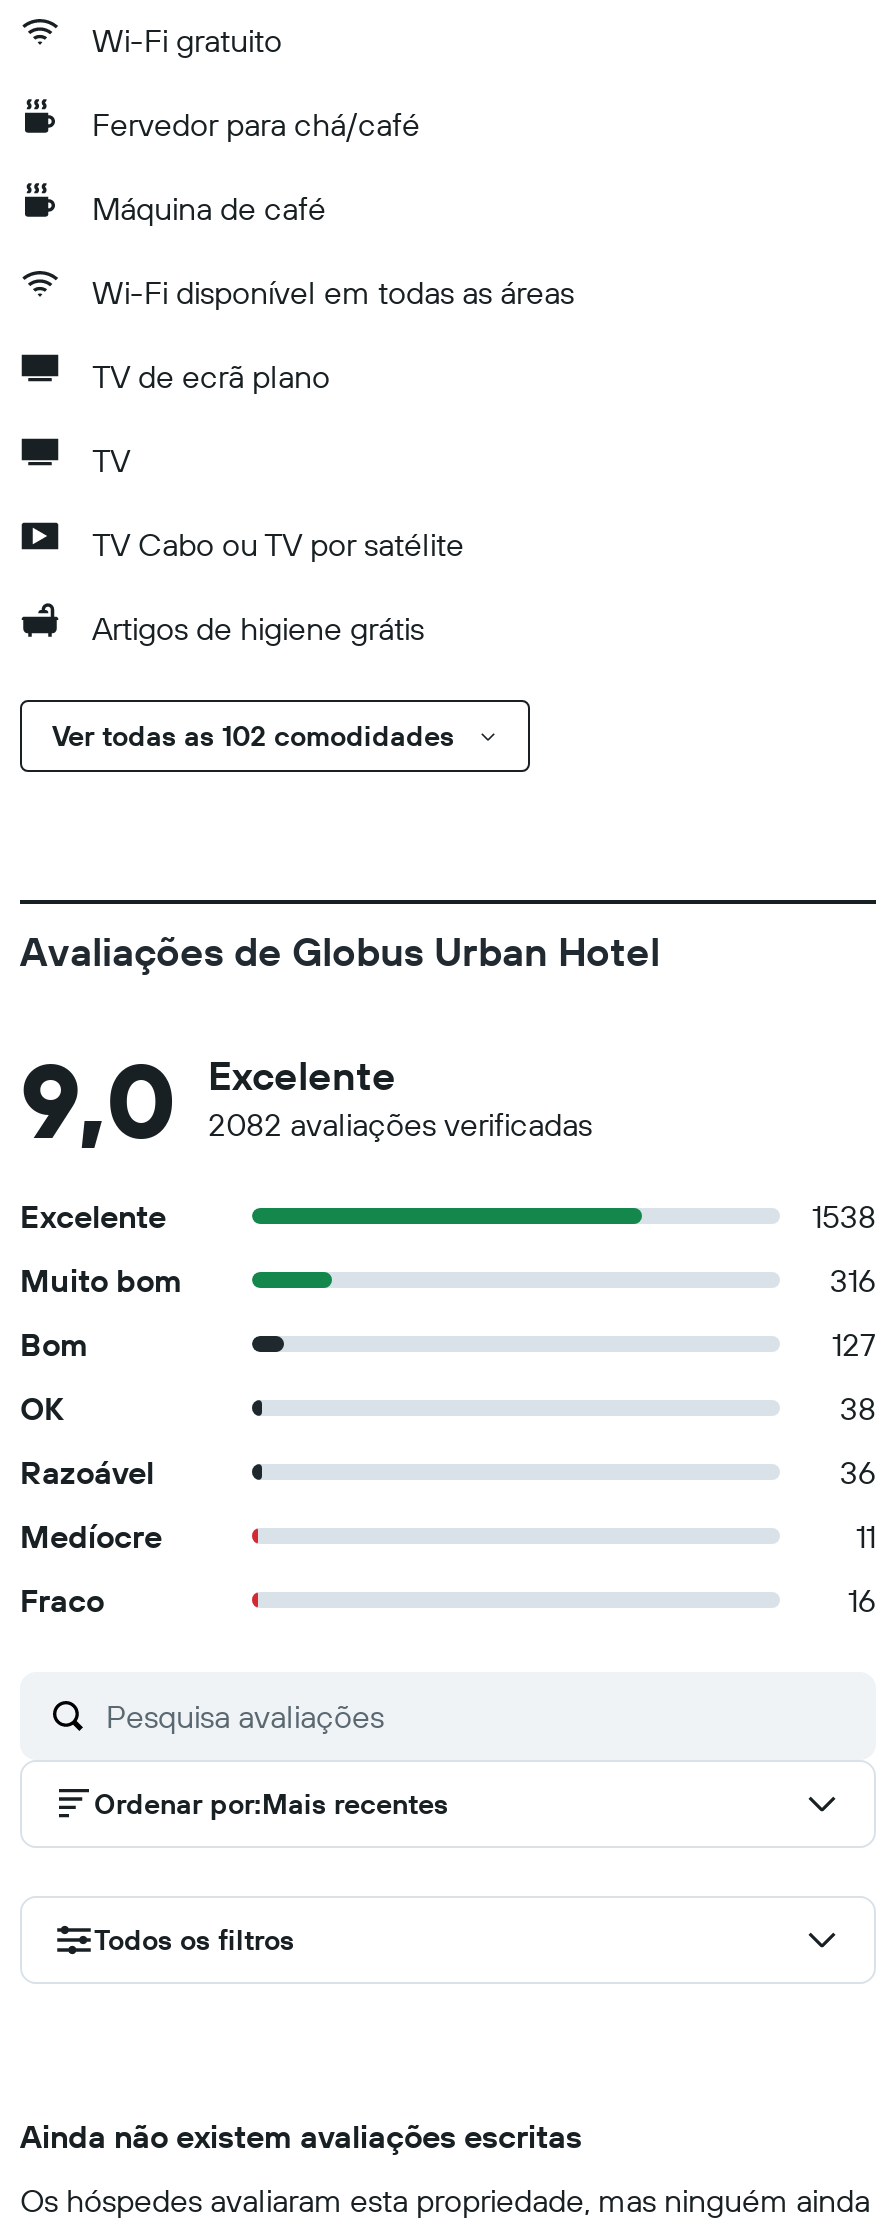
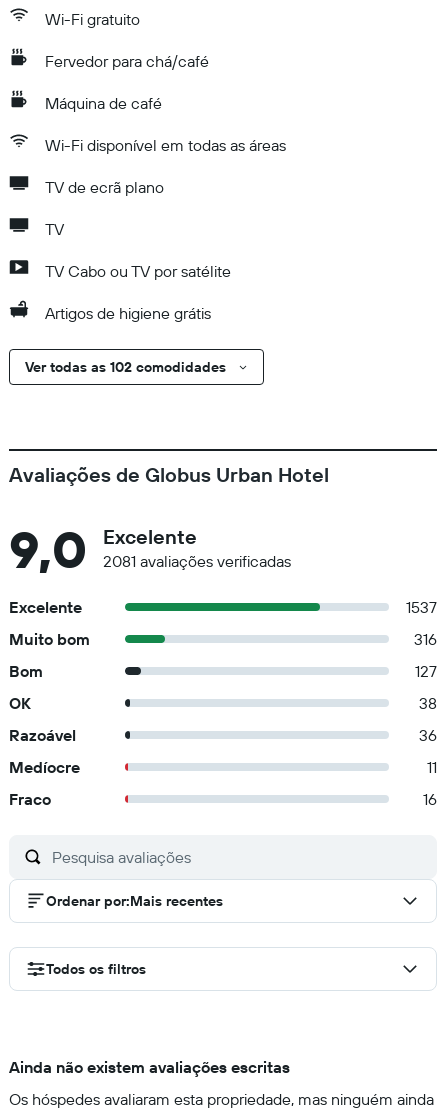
[208,1104,592,1144] 2082 avaliações verificadas -> [103,551,291,571] 2081 avaliações verificadas
[812,1196,876,1236] 1538 -> [406,597,437,617] 1537

